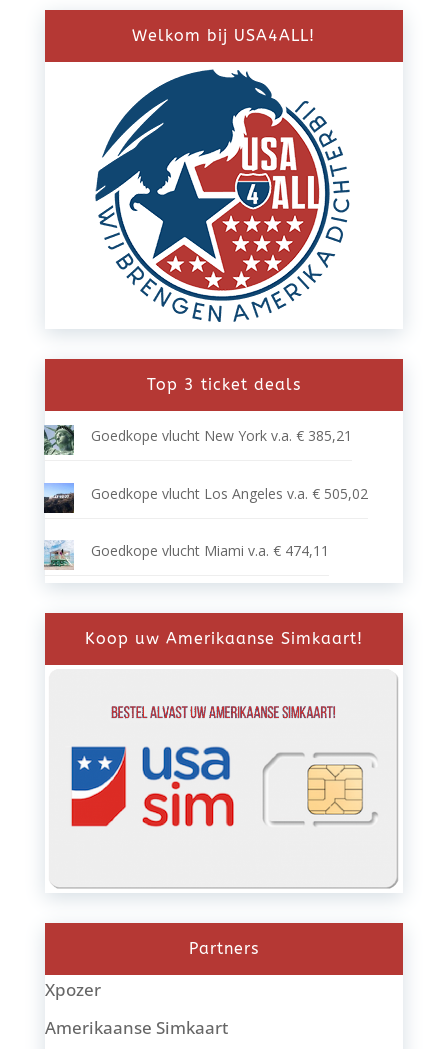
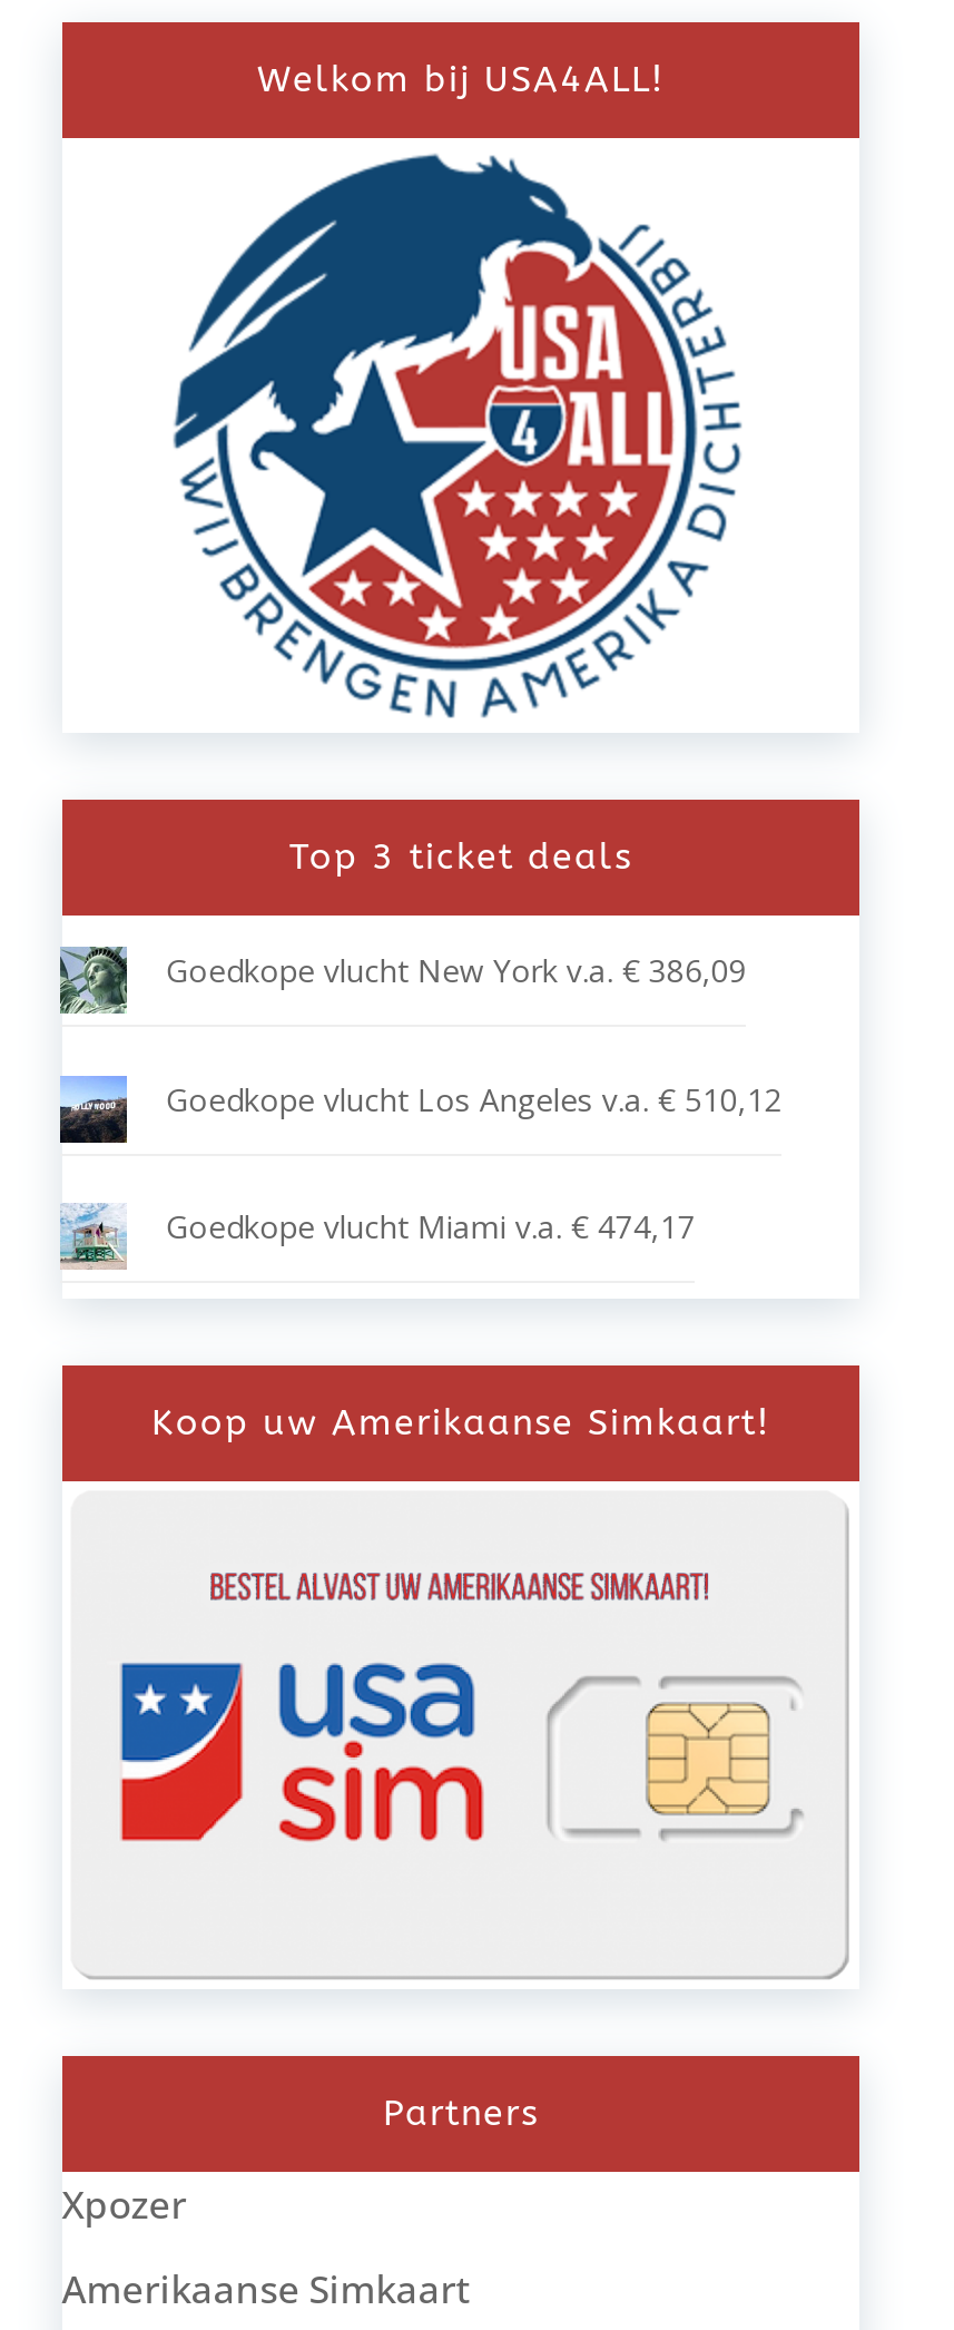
[91,426,352,445] Goedkope vlucht New York v.a. € 385,21 -> [165,950,747,992] Goedkope vlucht New York v.a. € 386,09
[91,484,368,503] Goedkope vlucht Los Angeles v.a. € 505,02 -> [165,1078,782,1120] Goedkope vlucht Los Angeles v.a. € 510,12
[91,541,329,560] Goedkope vlucht Miami v.a. € 474,11 -> [165,1206,695,1248] Goedkope vlucht Miami v.a. € 474,17

